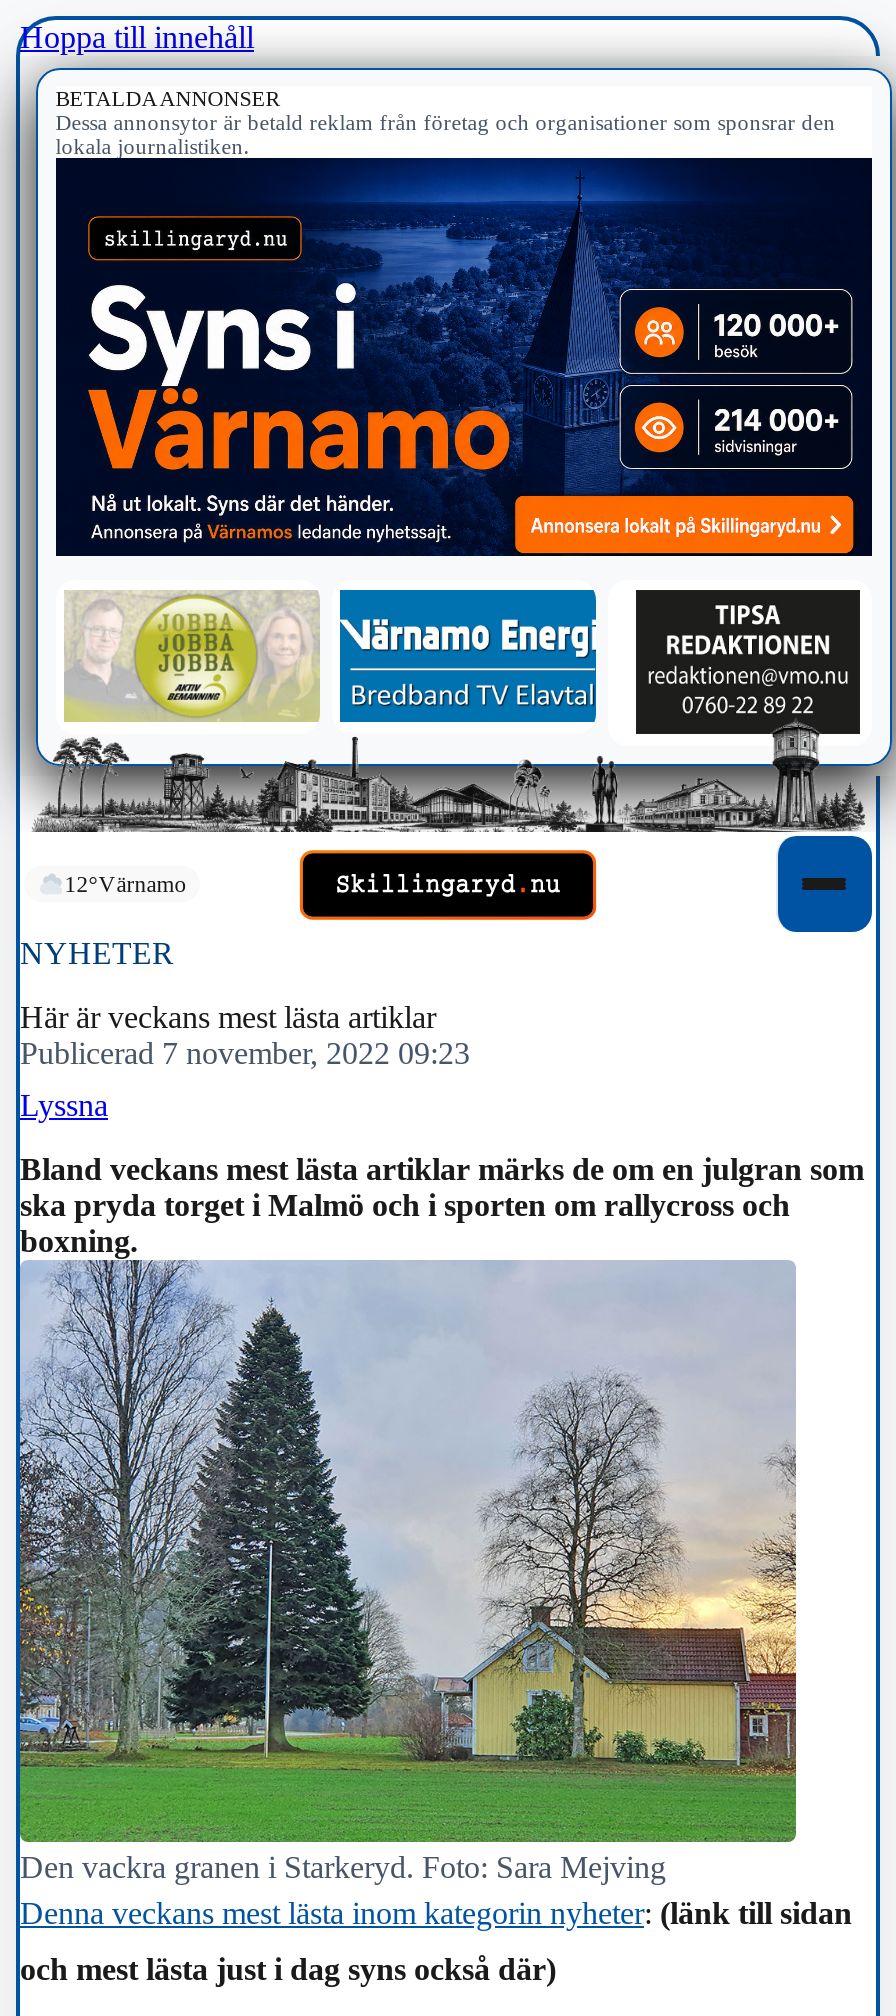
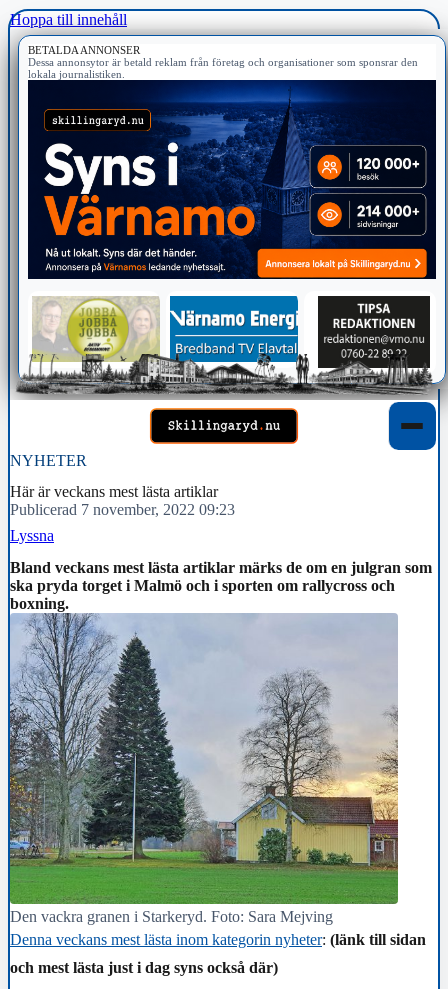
[34,706,874,832] [image] -> [16,353,433,400] [image]
[64,873,186,897] 12°Värnamo -> none

